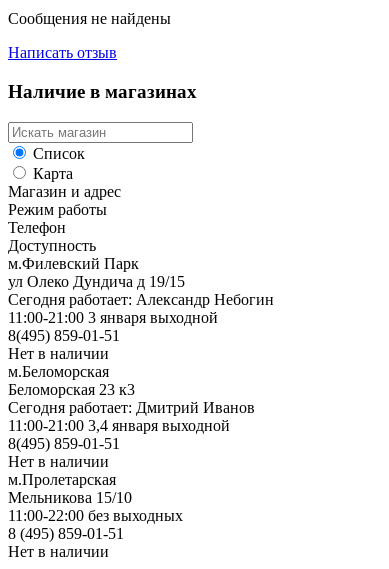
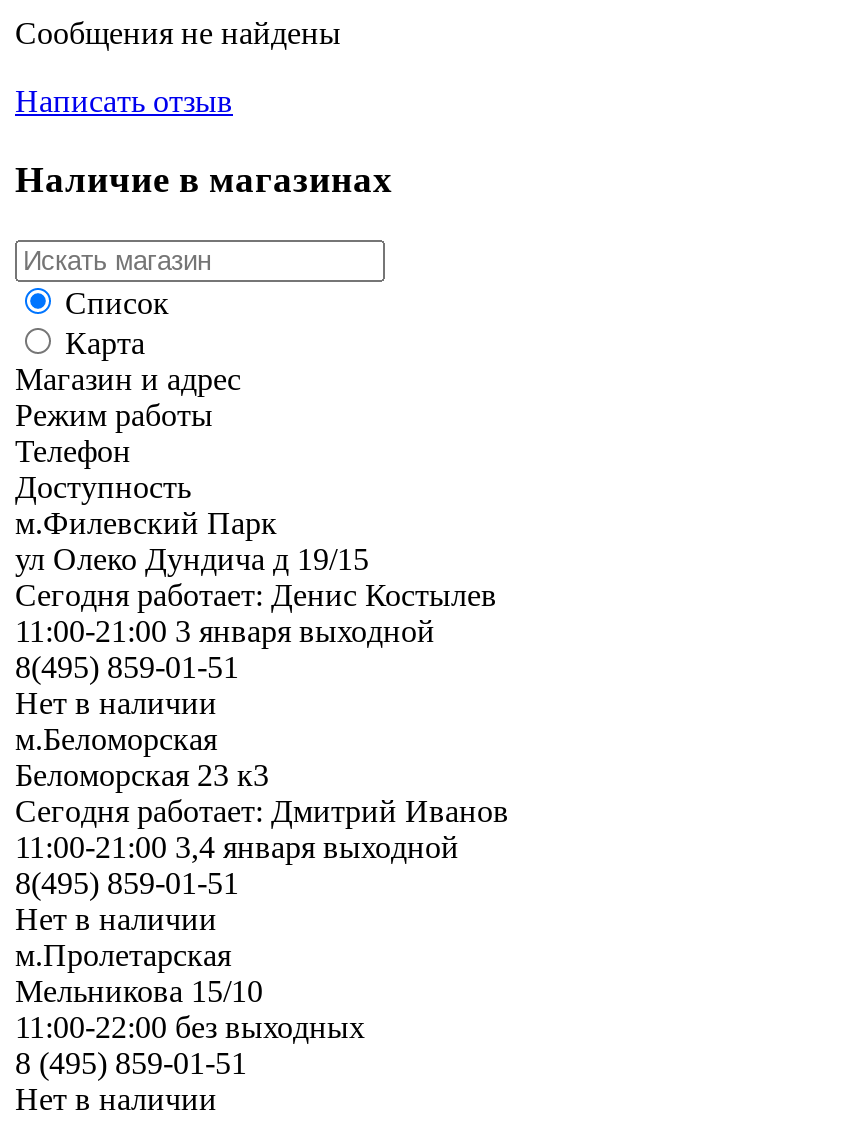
[8,291,274,308] Сегодня работает: Александр Небогин -> [15,578,497,612] Сегодня работает: Денис Костылев

